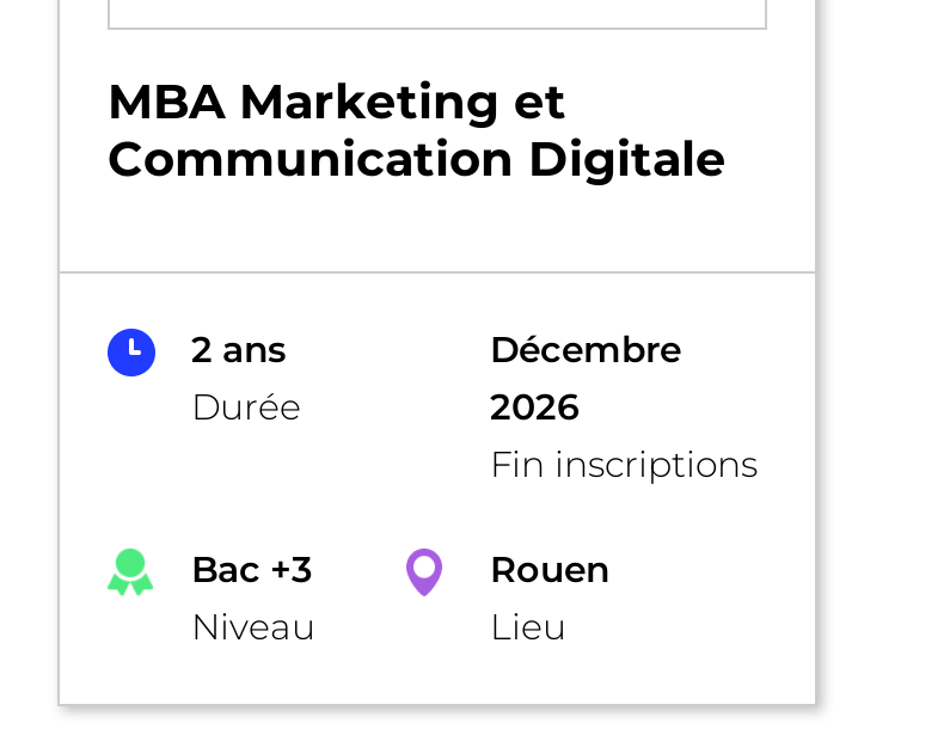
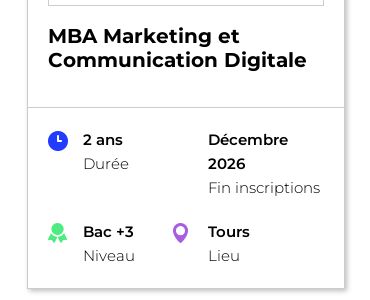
[490,545,609,591] Rouen -> [208,222,250,241] Tours

